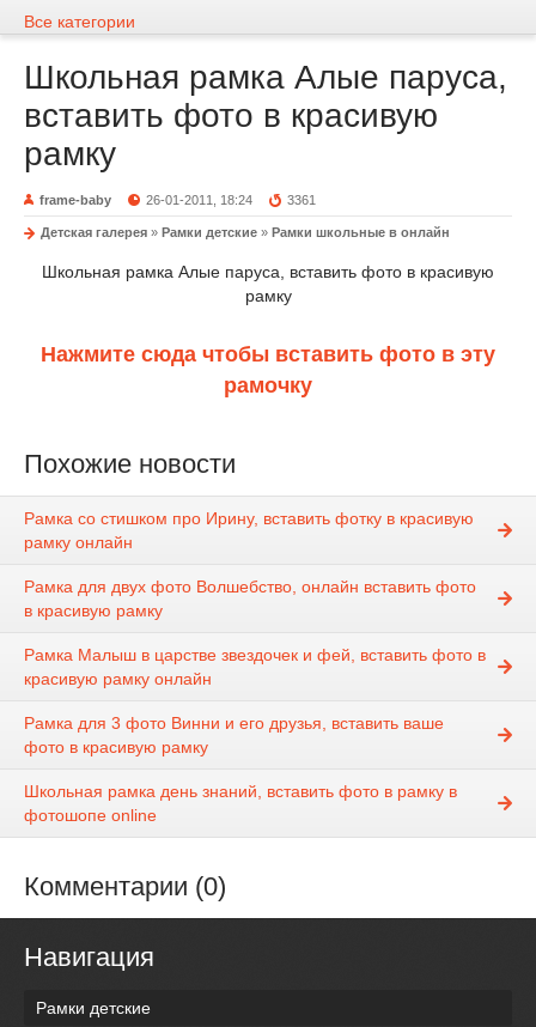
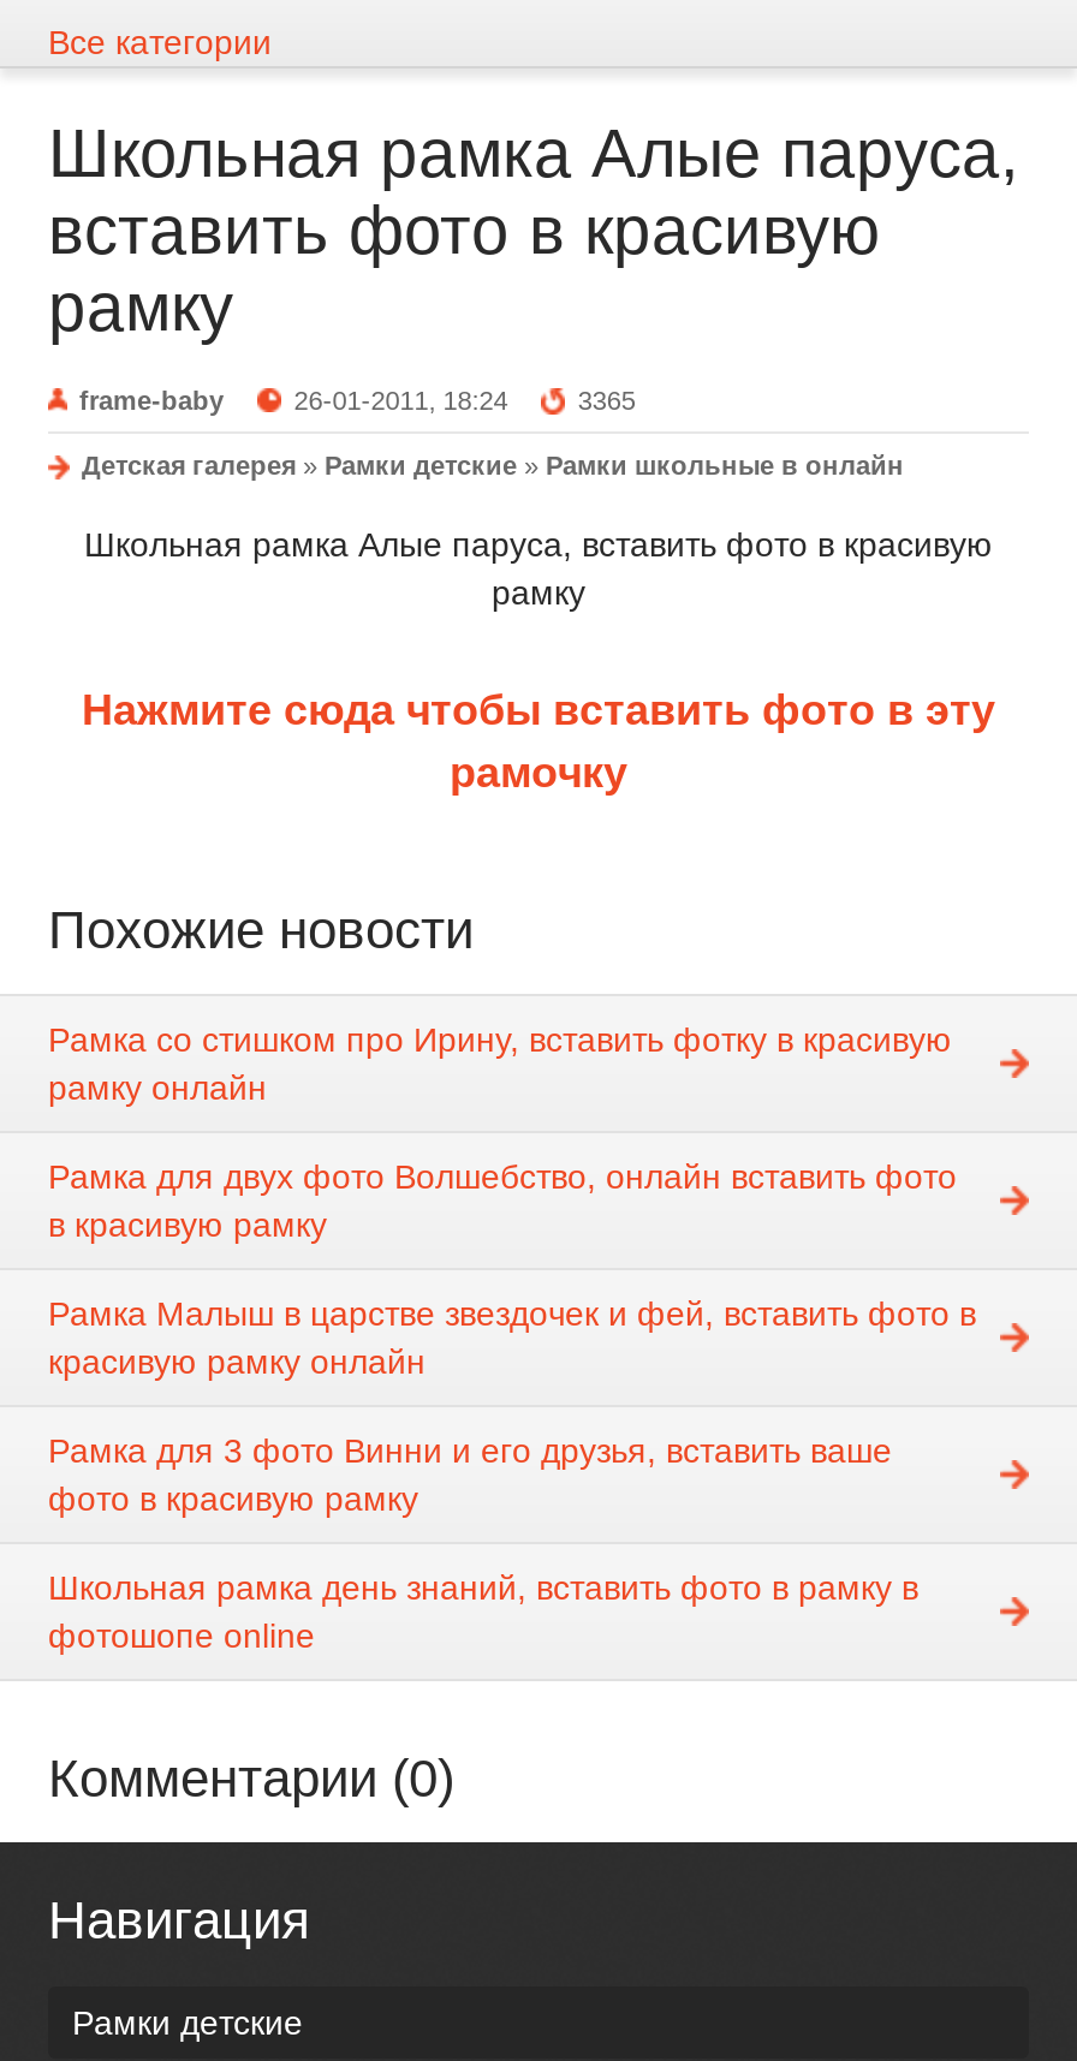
[288,193,316,207] 3361 -> [578,386,636,415] 3365

